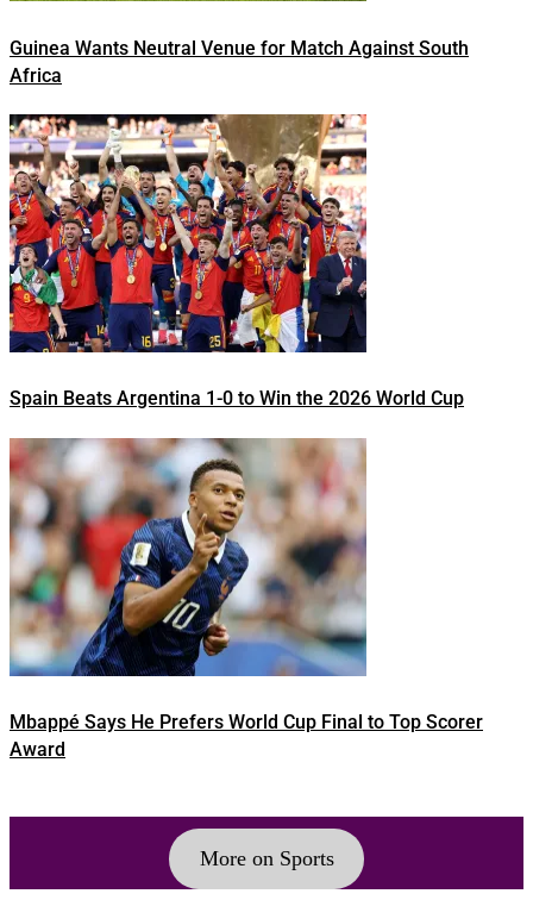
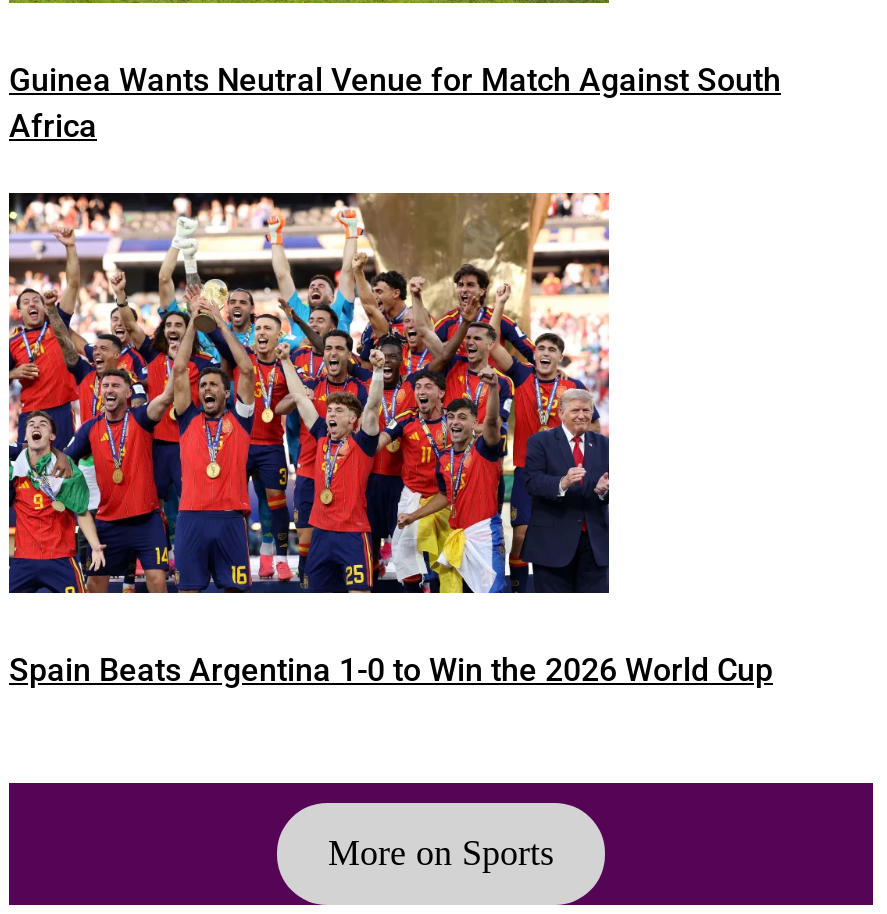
[8,437,483,760] [image] | Mbappé Says He Prefers World Cup Final to Top Scorer | Award -> none

